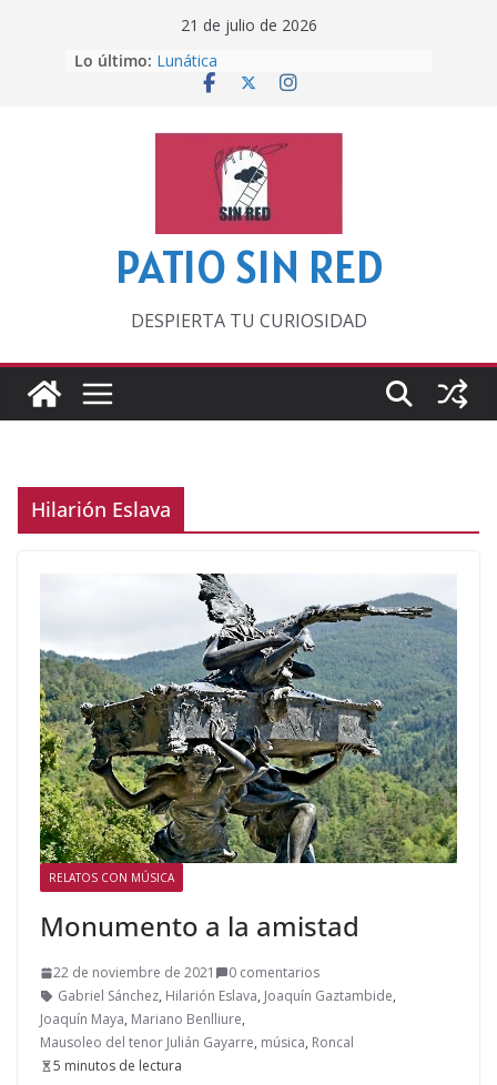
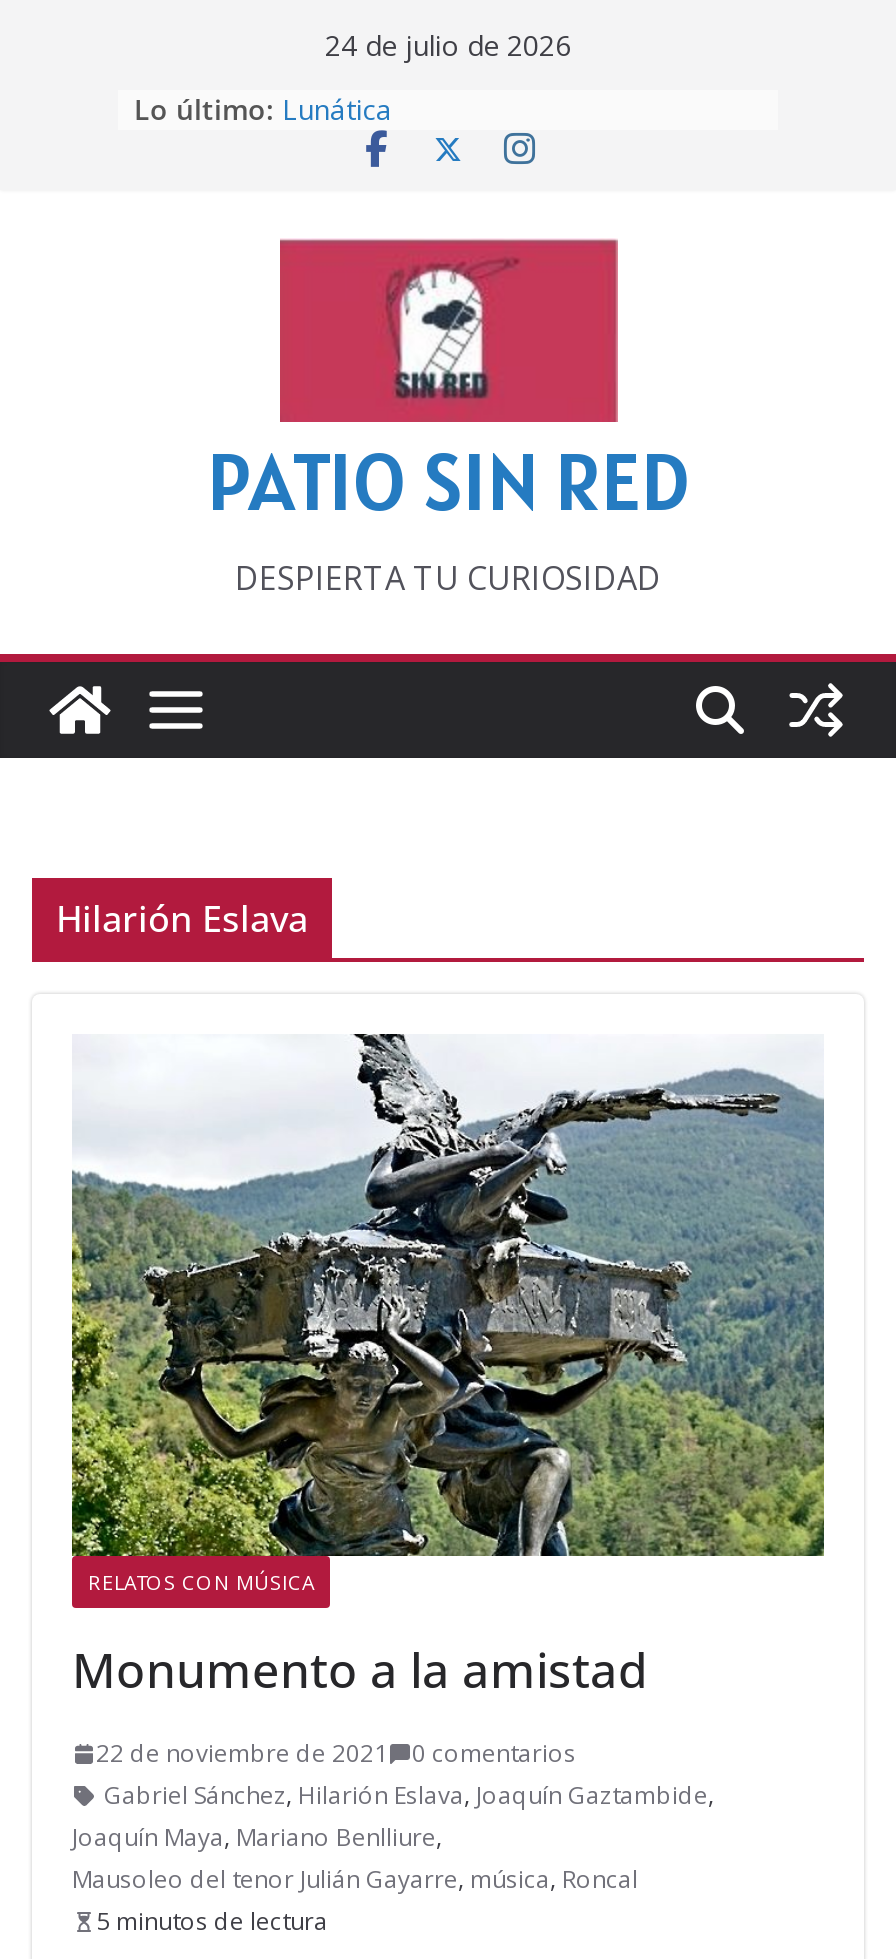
[180,14,317,36] 21 de julio de 2026 -> [325,26,571,64] 24 de julio de 2026

